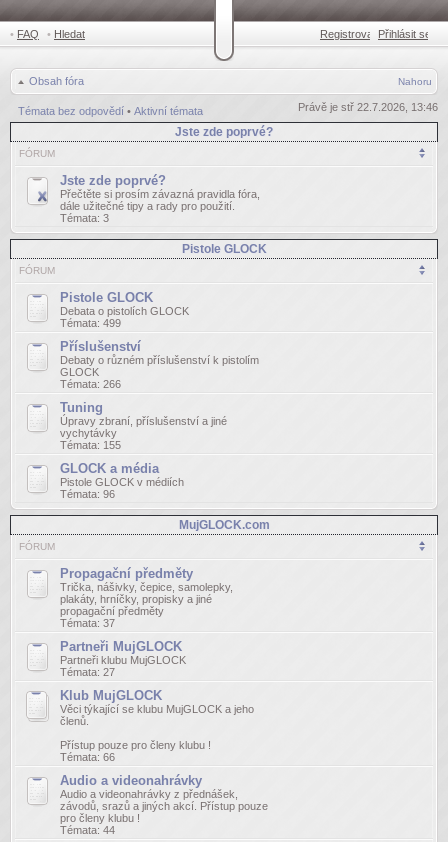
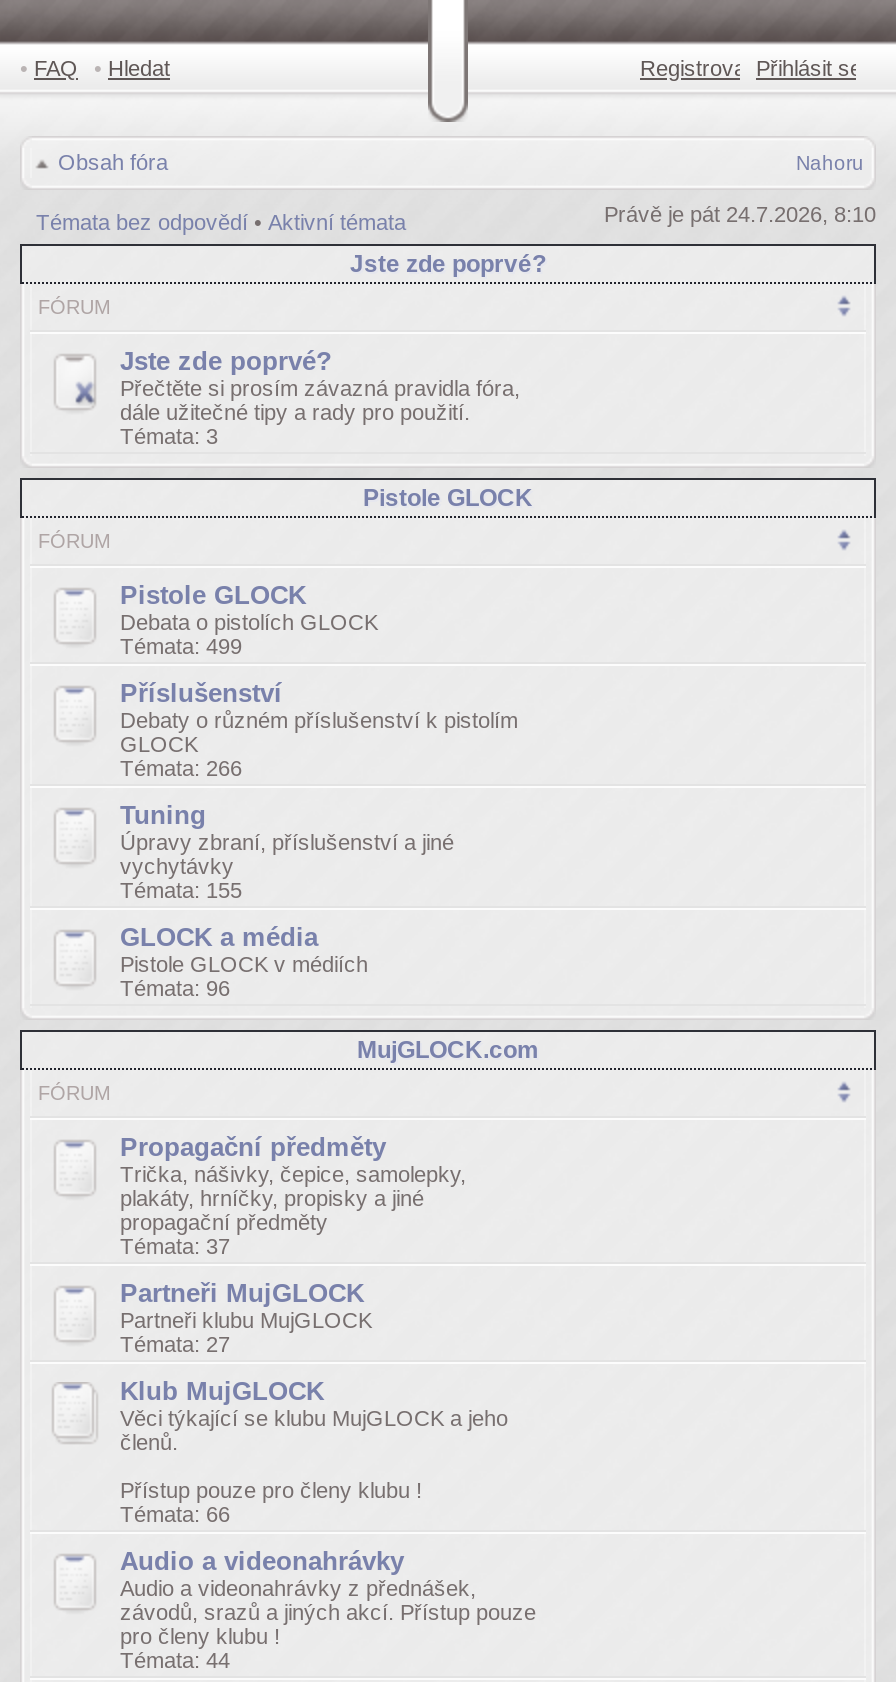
[298,101,438,113] Právě je stř 22.7.2026, 13:46 -> [604,202,876,226] Právě je pát 24.7.2026, 8:10

